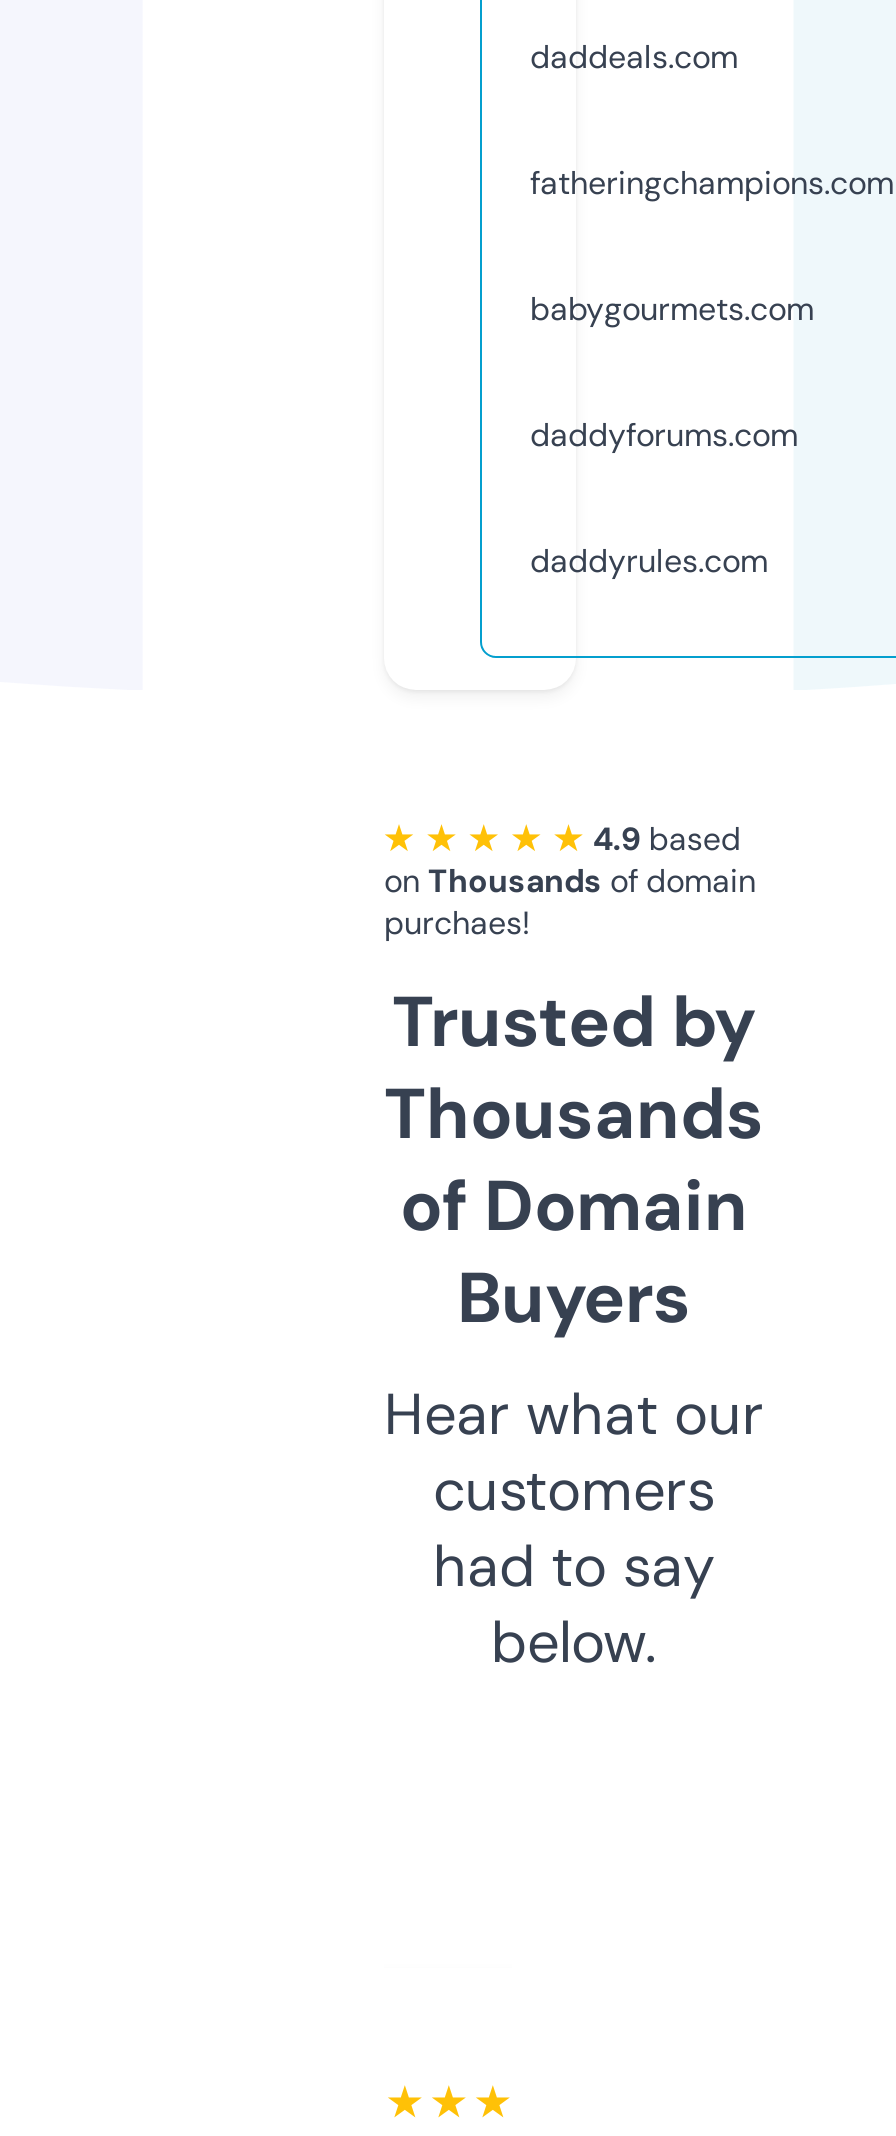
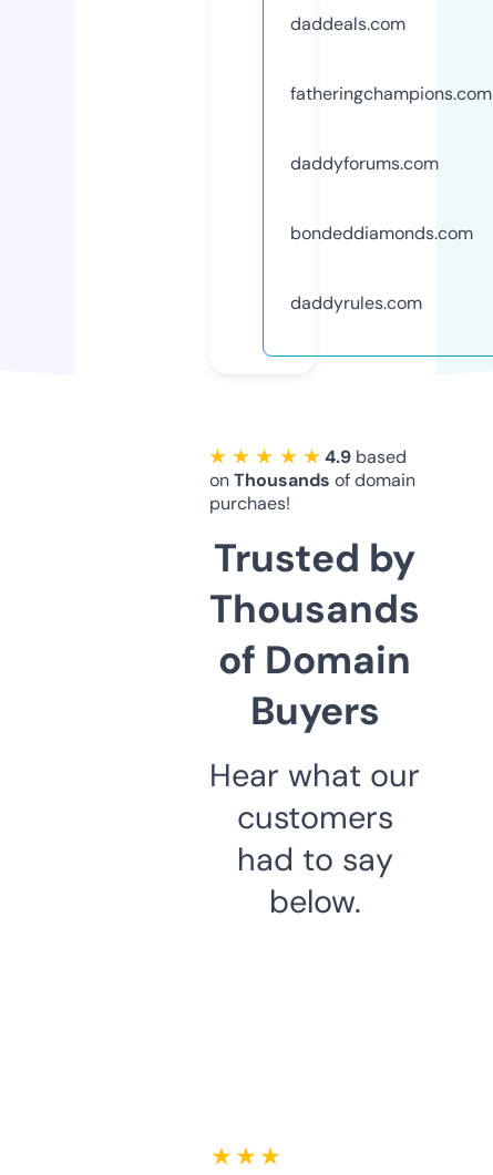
[530,288,814,330] babygourmets.com -> none
moved [530,414,798,456] -> [290,151,439,175]: daddyforums.com
none -> [290,221,473,245] bondeddiamonds.com

